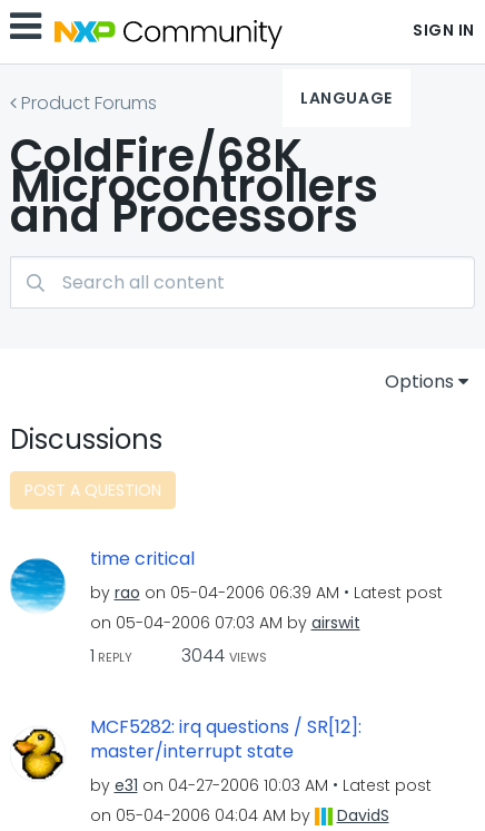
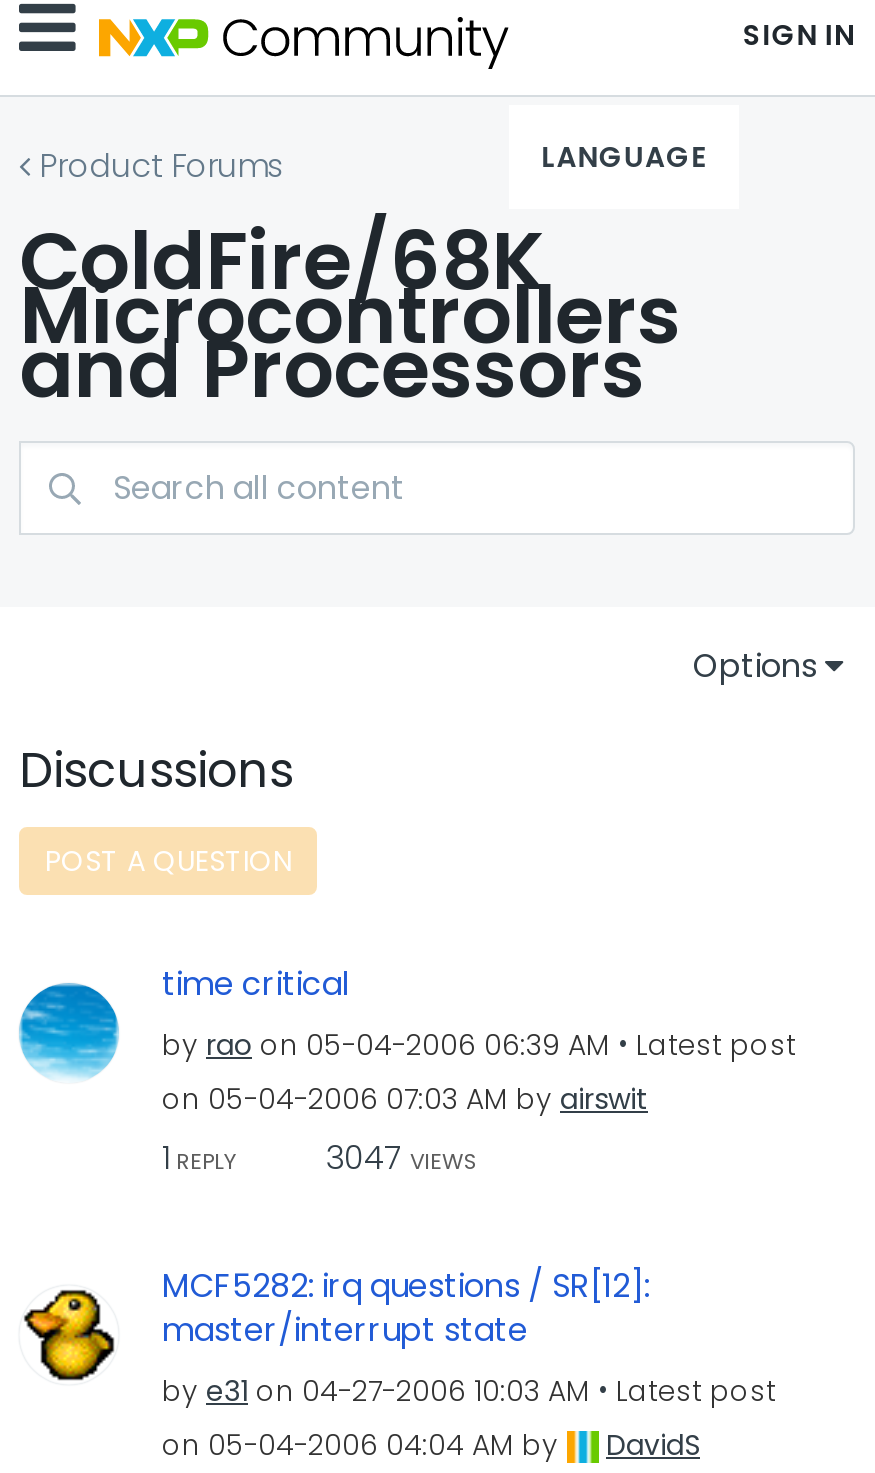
[90,642,266,668] 1 REPLY 3044 VIEWS -> [162,1134,478,1180] 1 REPLY 3047 VIEWS

